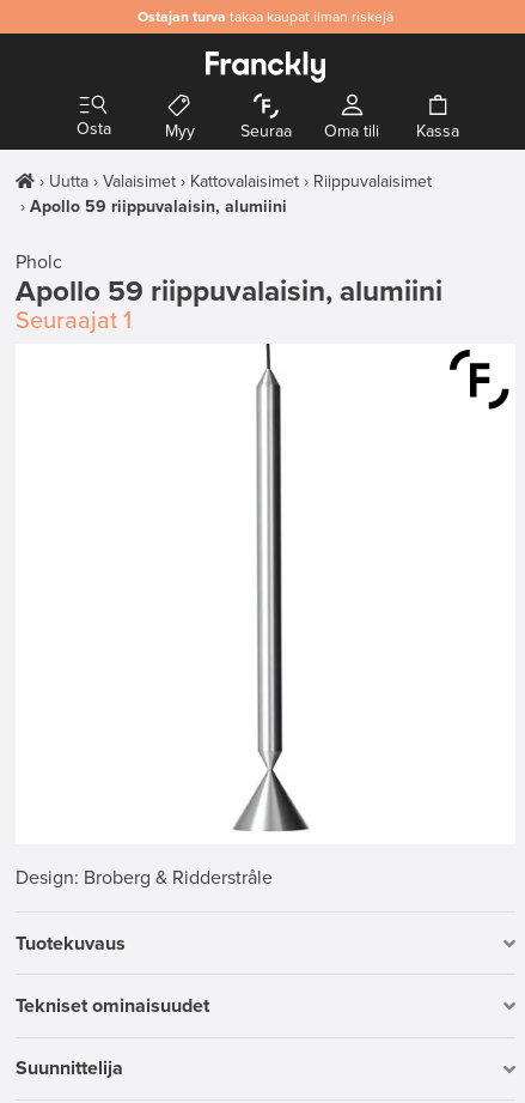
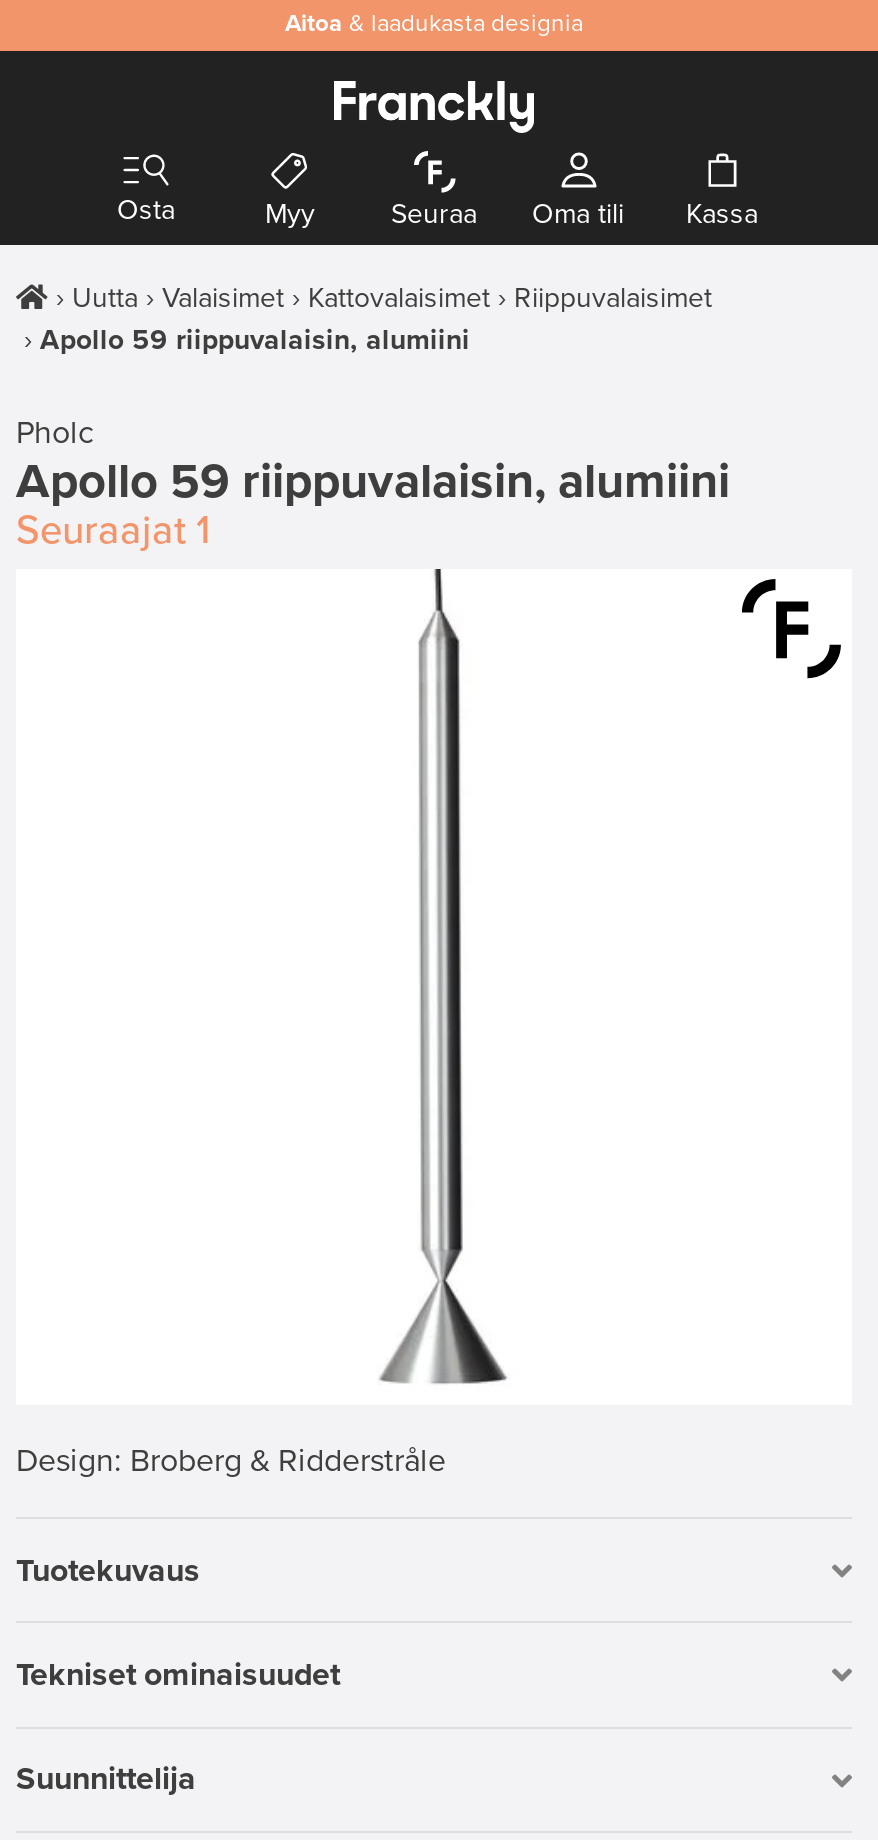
[138,8,393,25] Ostajan turva takaa kaupat ilman riskejä -> [285,9,583,37] Aitoa & laadukasta designia

